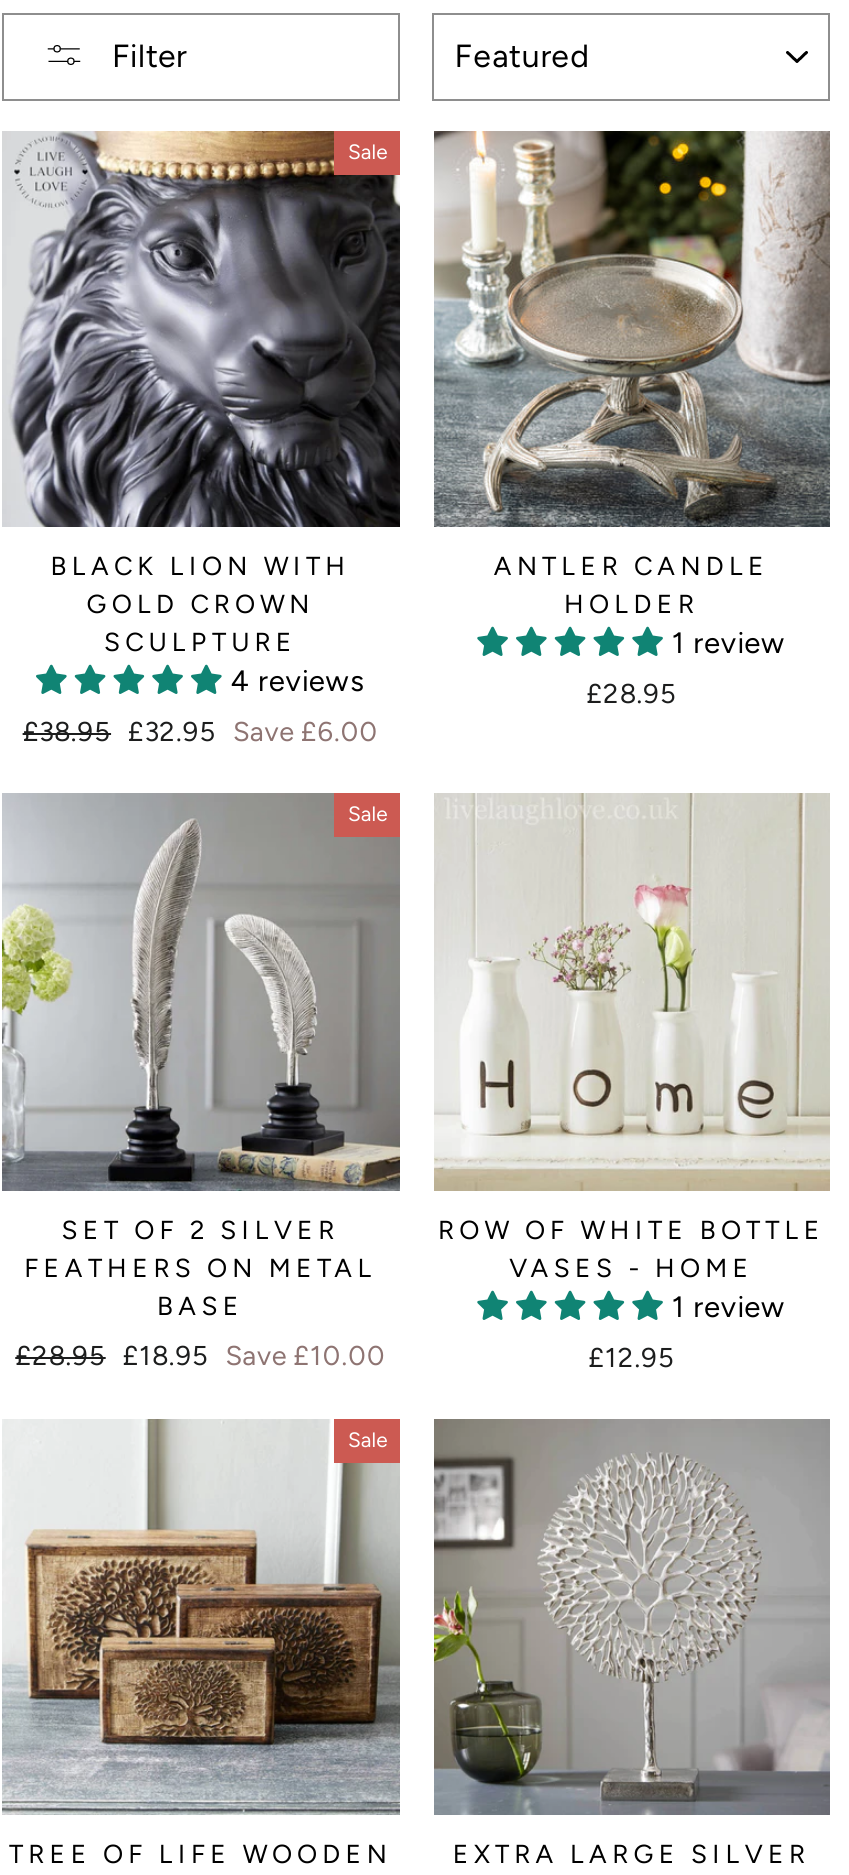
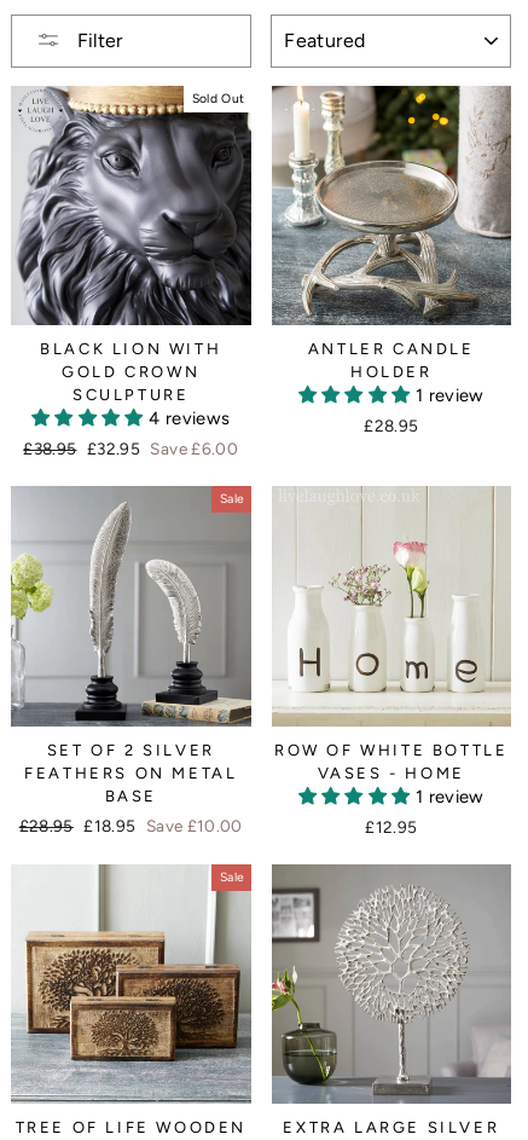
[348,138,389,164] Sale -> [192,90,245,106] Sold Out

